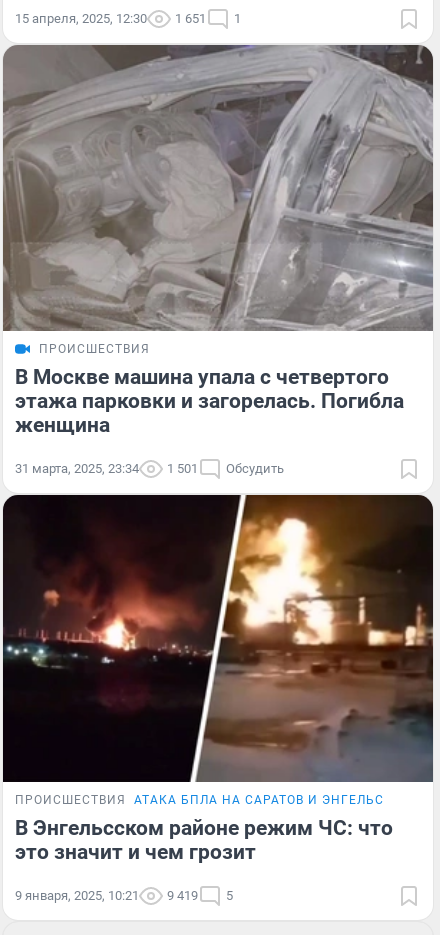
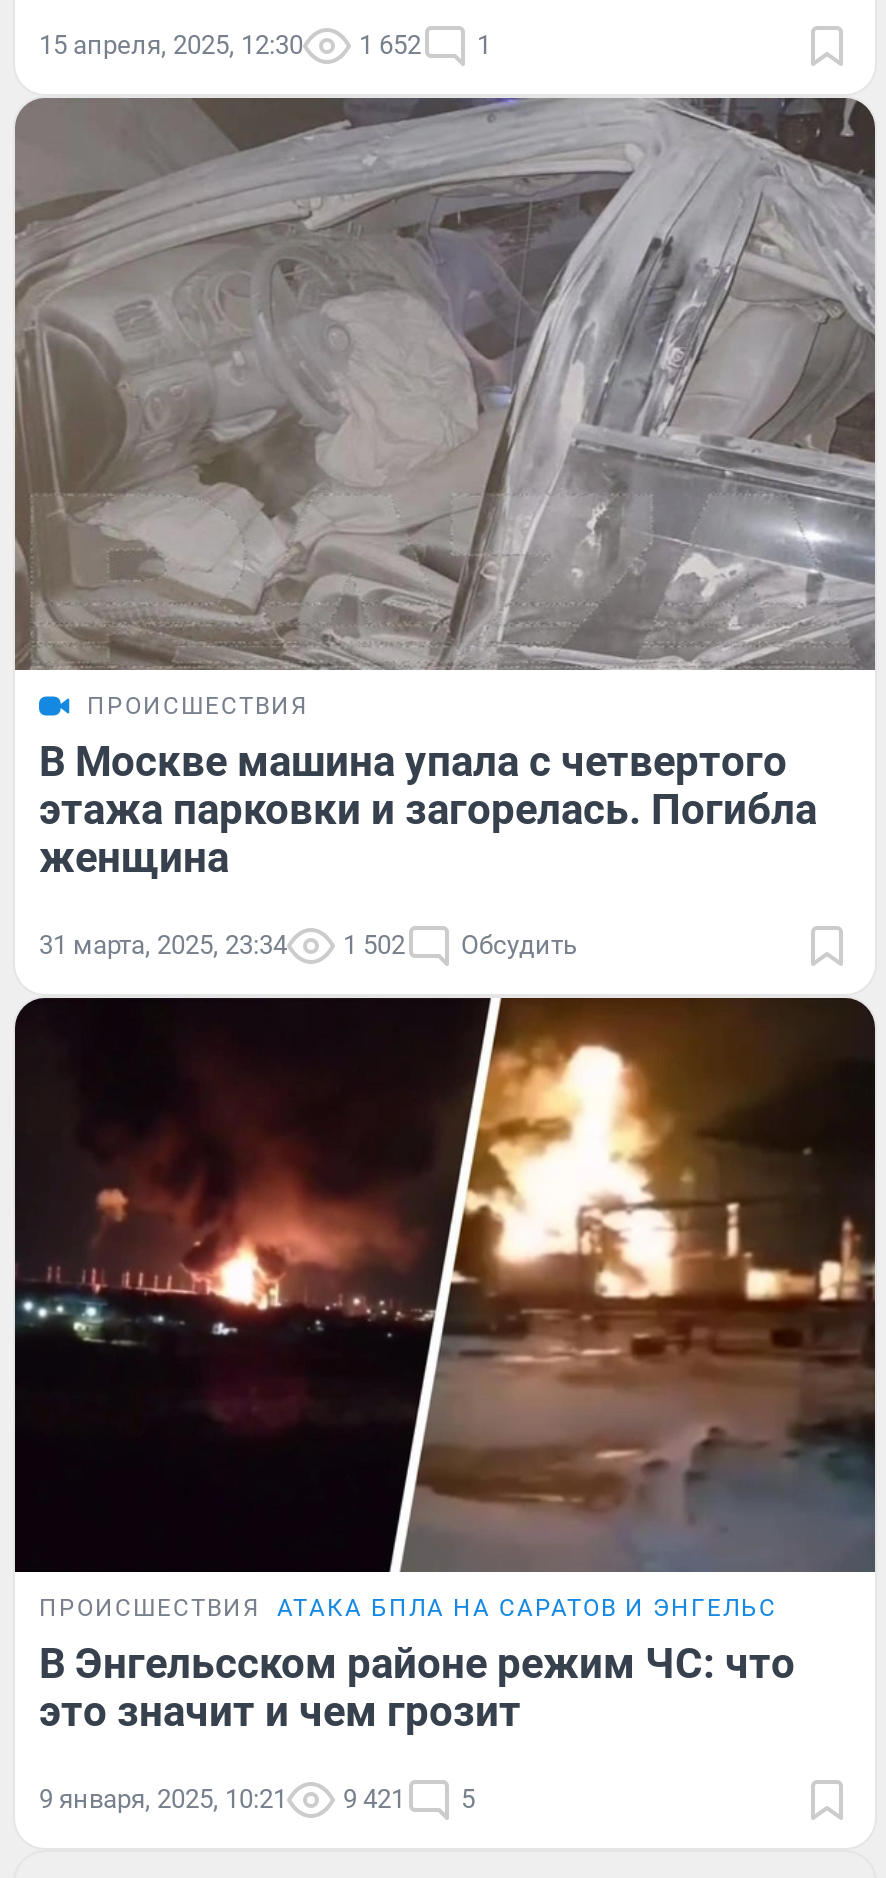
[15,11,241,26] 15 апреля, 2025, 12:30 1 651 1 -> [39,29,491,59] 15 апреля, 2025, 12:30 1 652 1
[15,461,284,476] 31 марта, 2025, 23:34 1 501 Обсудить -> [39,930,577,960] 31 марта, 2025, 23:34 1 502 Обсудить
[15,888,233,903] 9 января, 2025, 10:21 9 419 5 -> [39,1784,475,1814] 9 января, 2025, 10:21 9 421 5

